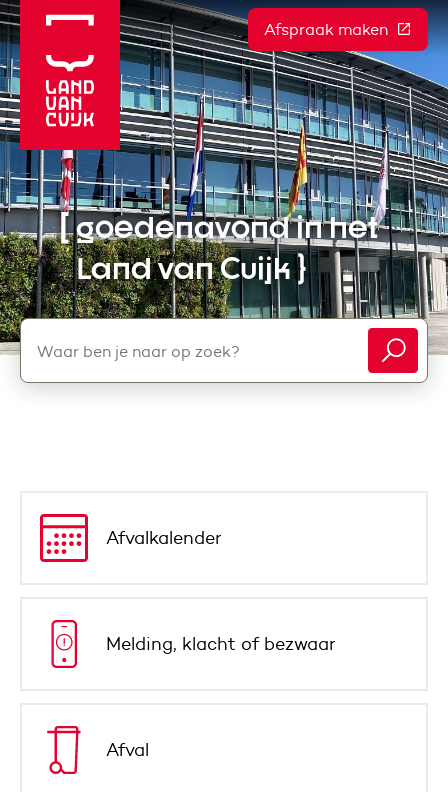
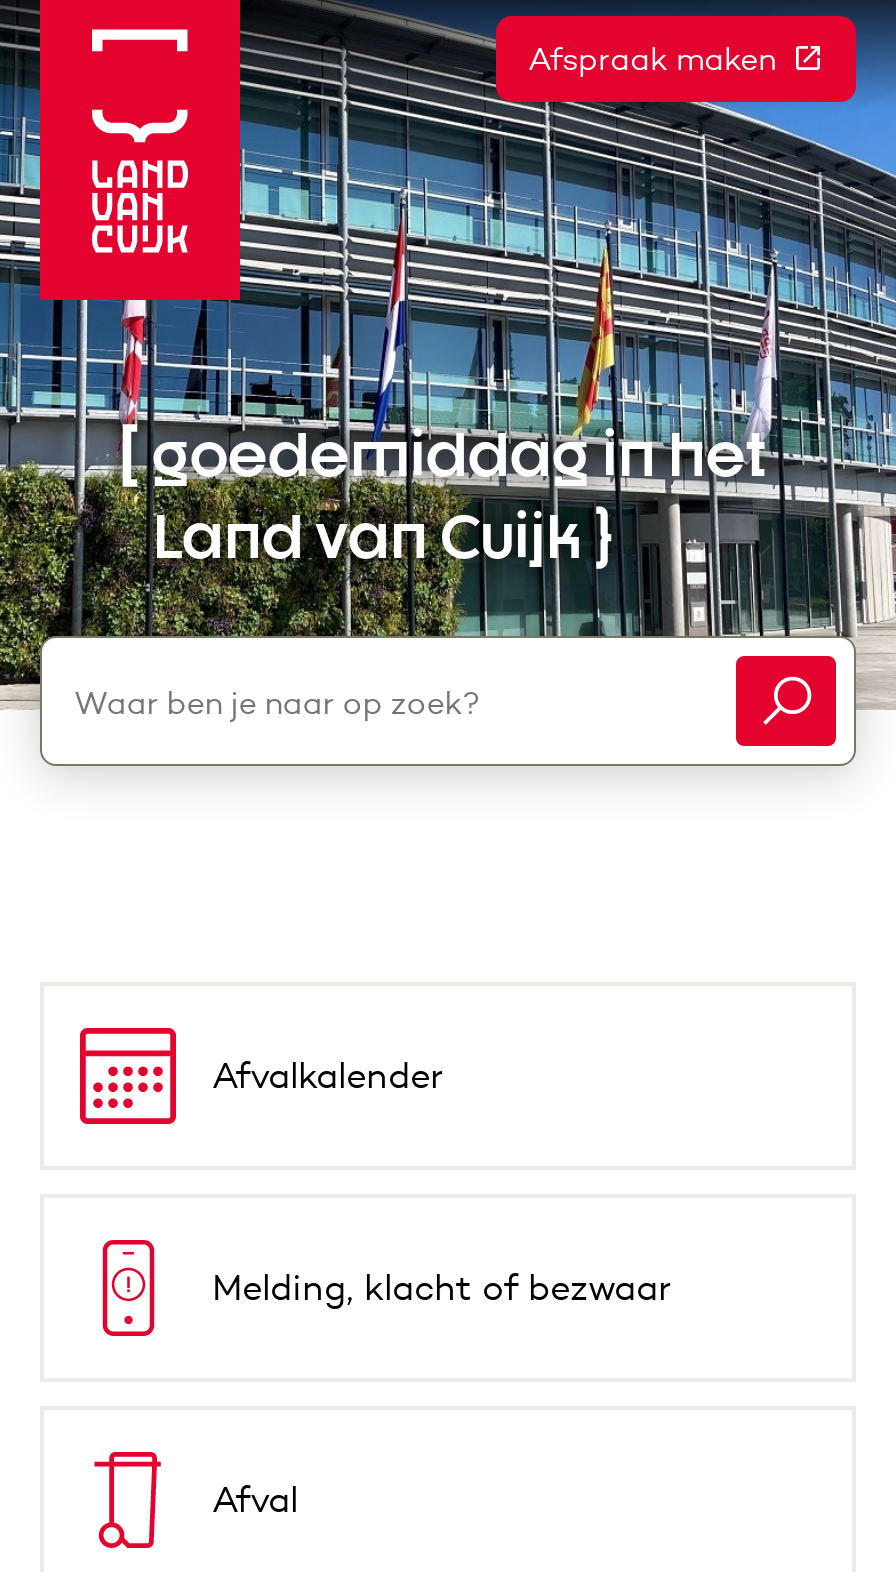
[76,208,378,245] goedenavondin het -> [152,416,766,490] goedemiddagin het

